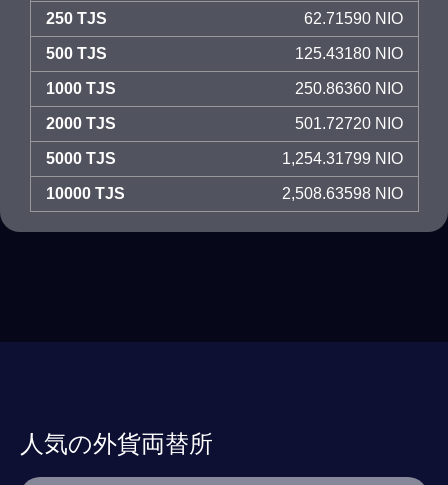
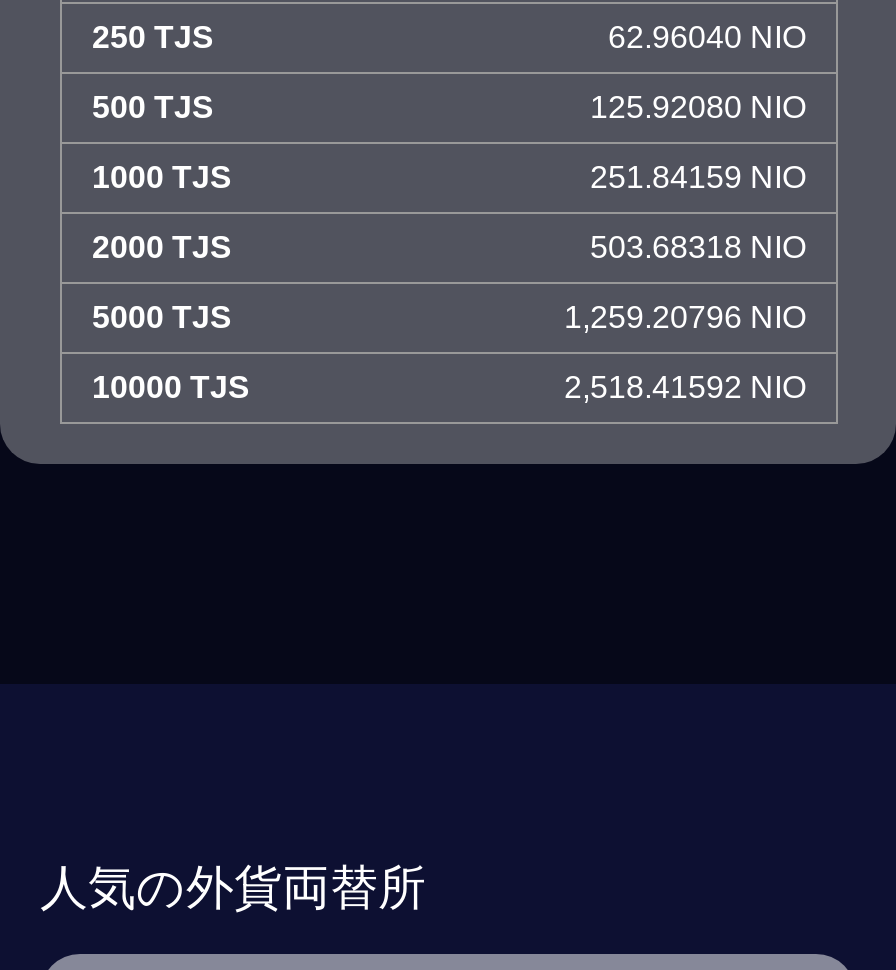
[304,10,403,27] 62.71590 NIO -> [608,20,806,54] 62.96040 NIO
[295,45,403,62] 125.43180 NIO -> [590,90,806,124] 125.92080 NIO
[295,80,403,97] 250.86360 NIO -> [590,160,806,194] 251.84159 NIO
[295,115,403,132] 501.72720 NIO -> [590,230,806,264] 503.68318 NIO
[282,150,403,167] 1,254.31799 NIO -> [564,300,806,334] 1,259.20796 NIO
[282,185,403,202] 2,508.63598 NIO -> [564,370,806,404] 2,518.41592 NIO

